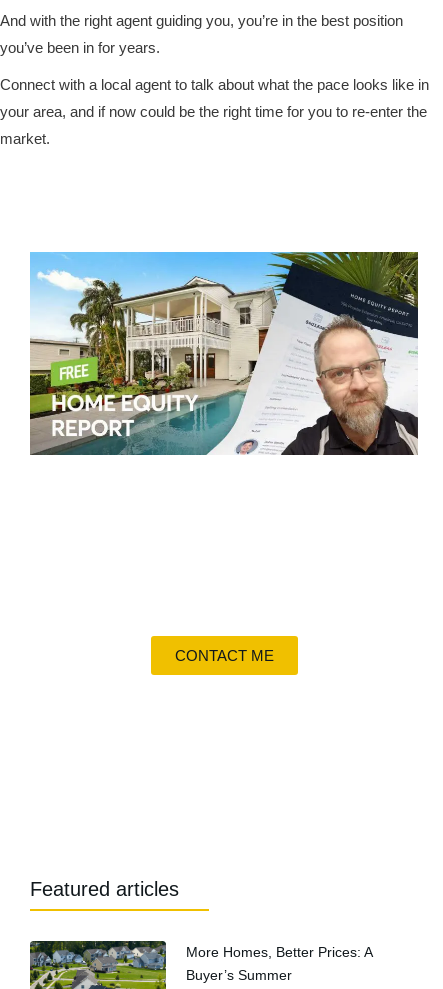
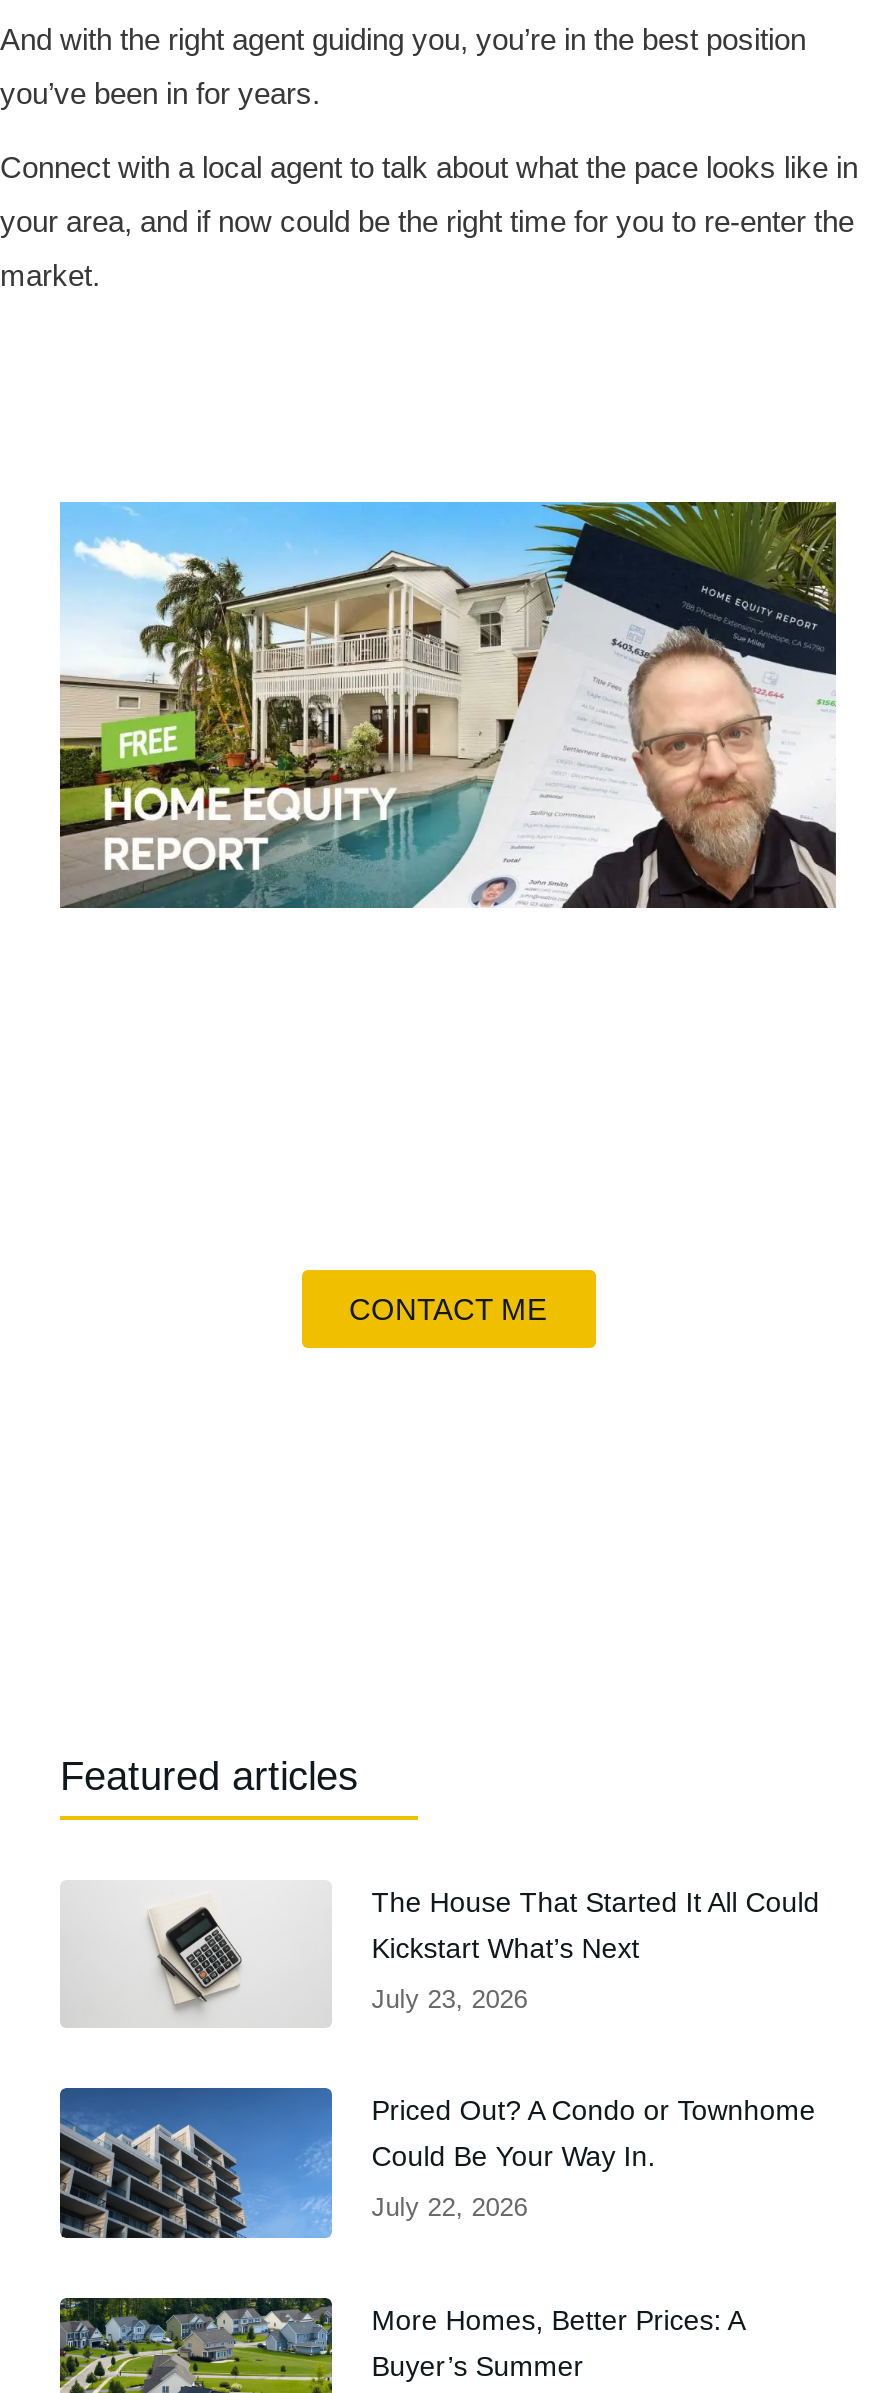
none -> [58,2086,816,2242] [image] | Priced Out? A Condo or Townhome | Could Be Your Way In. | July 22, 2026
none -> [62,1884,820,2028] [image] | The House That Started It All Could | Kickstart What’s Next | July 23, 2026

